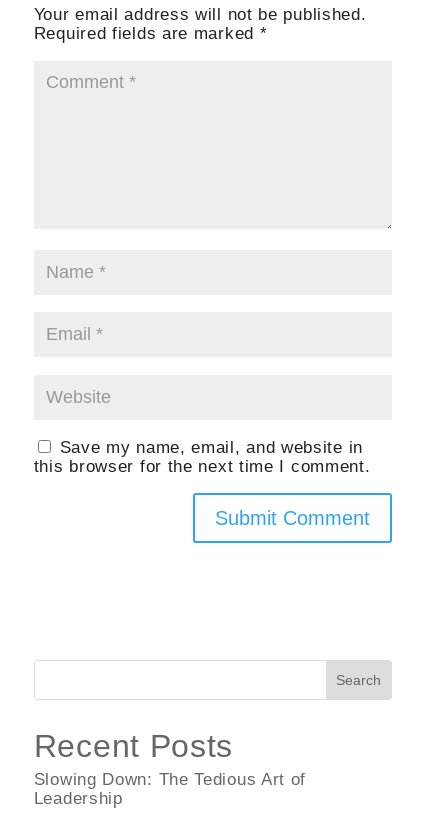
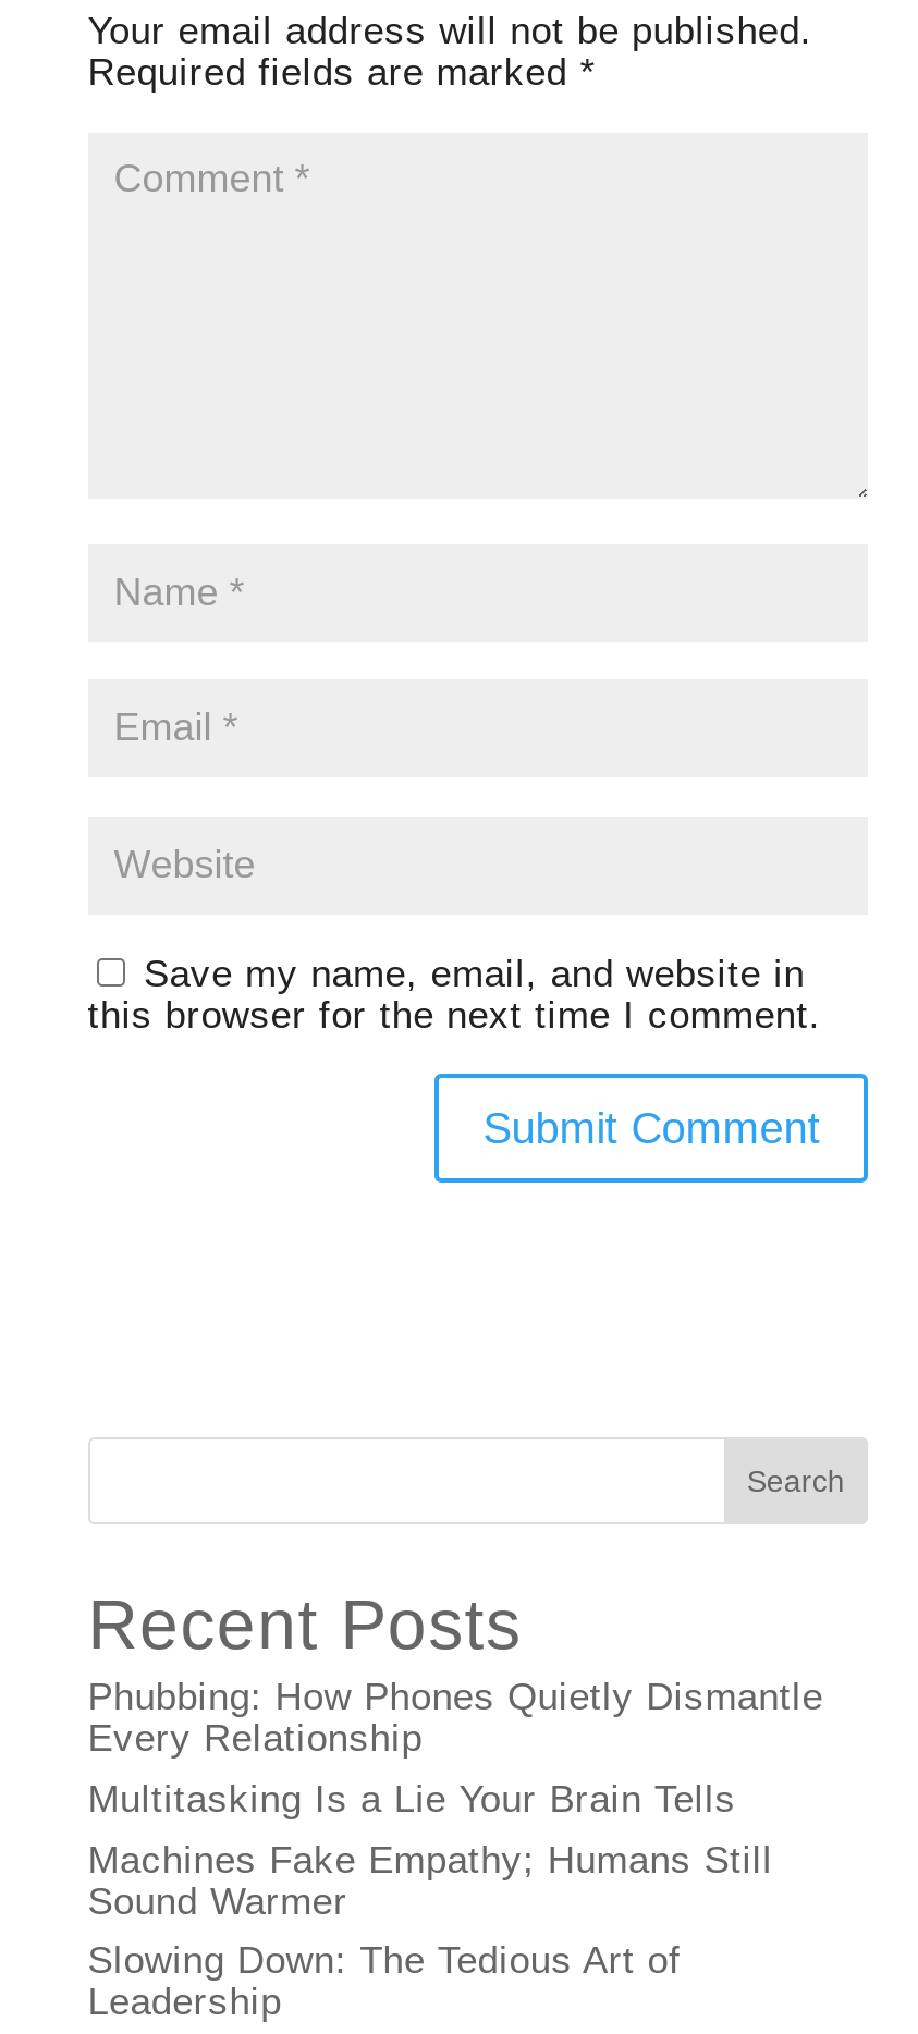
none -> [88,1675,823,1922] Phubbing: How Phones Quietly Dismantle | Every Relationship | Multitasking Is a Lie Your Brain Tells | Machines Fake Empathy; Humans Still | Sound Warmer

